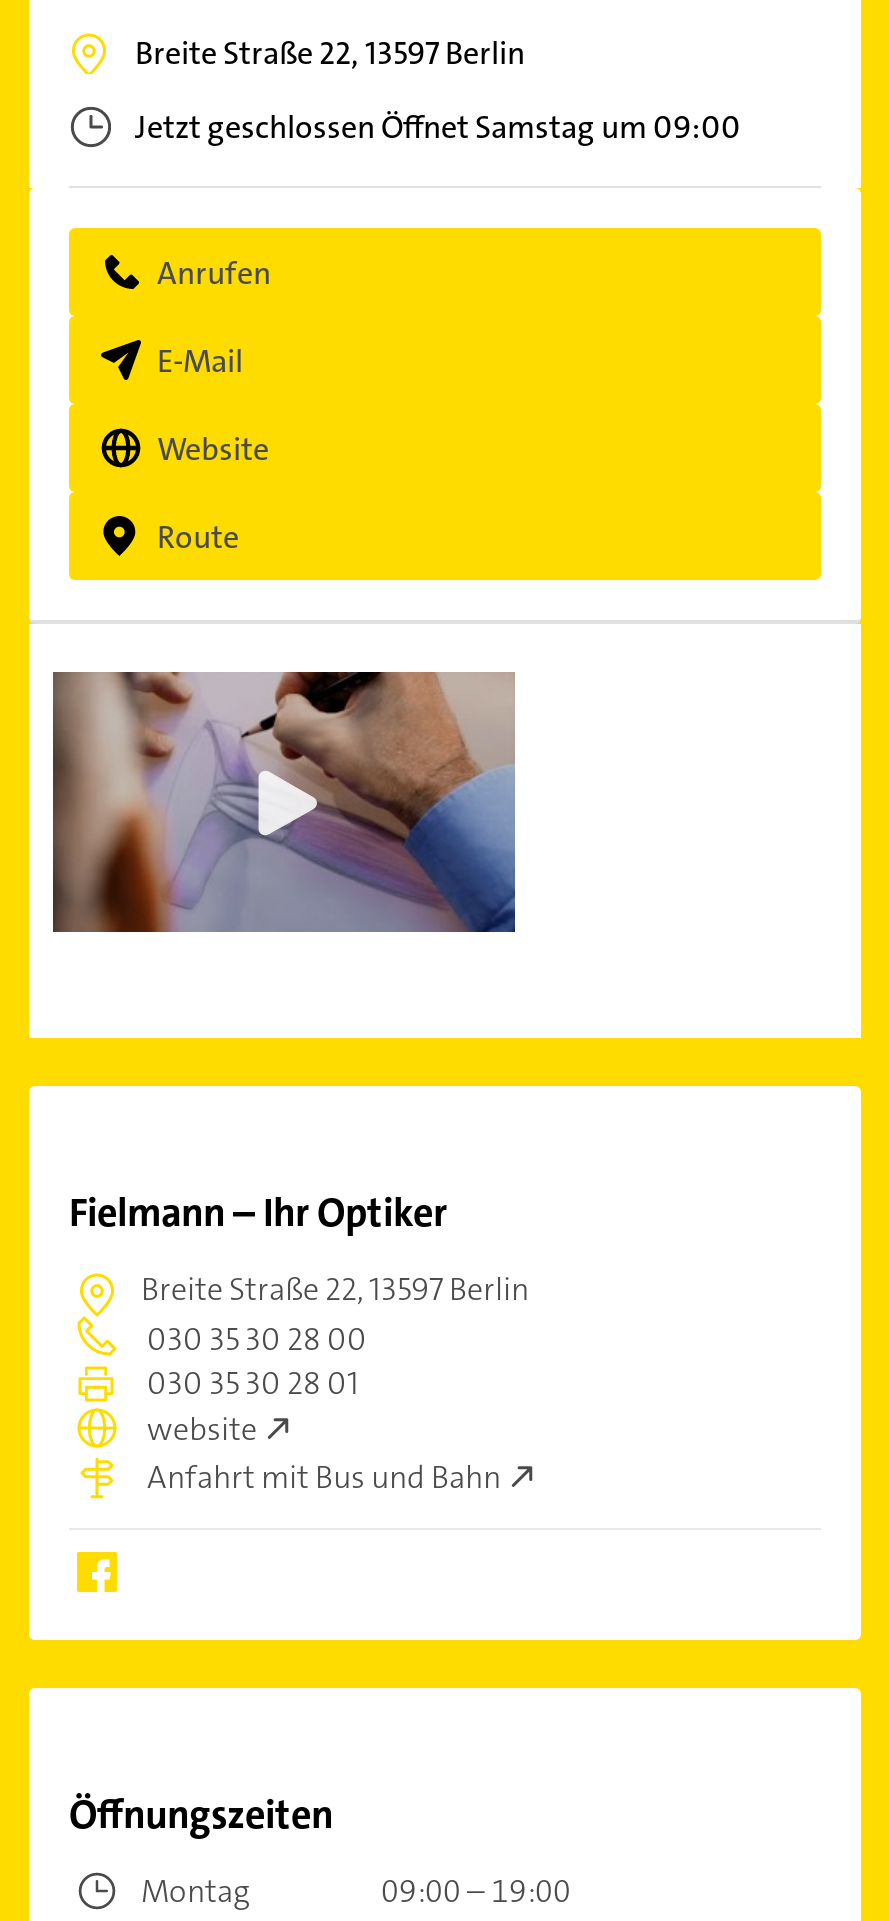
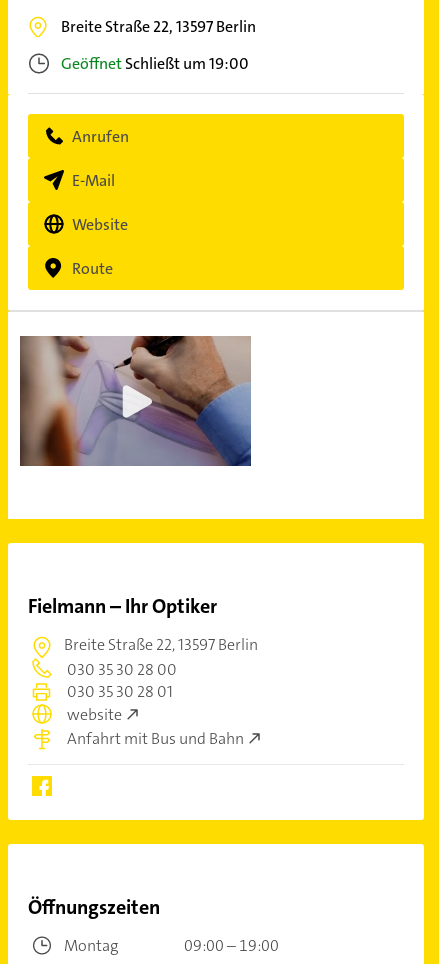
[135,106,741,148] Jetzt geschlossen Öffnet Samstag um 09:00 -> [61,53,249,74] Geöffnet Schließt um 19:00

